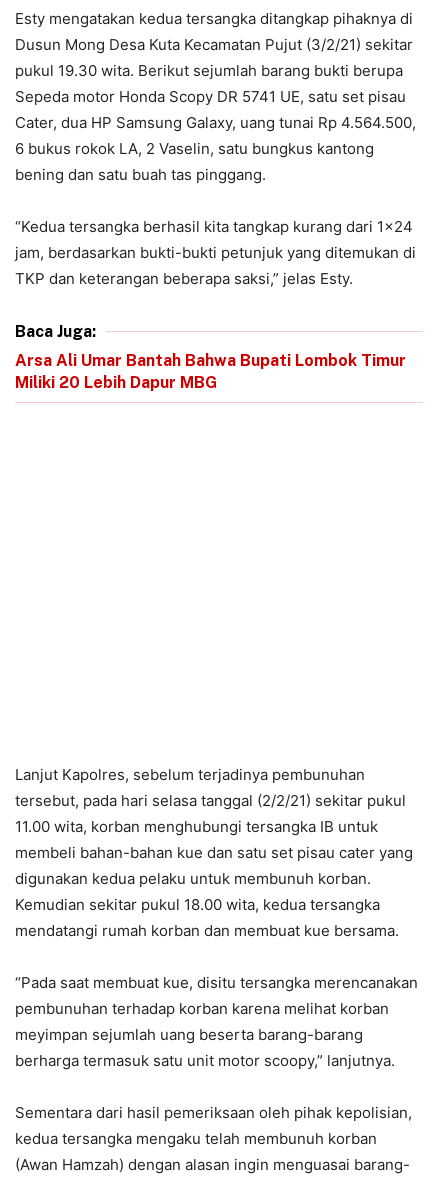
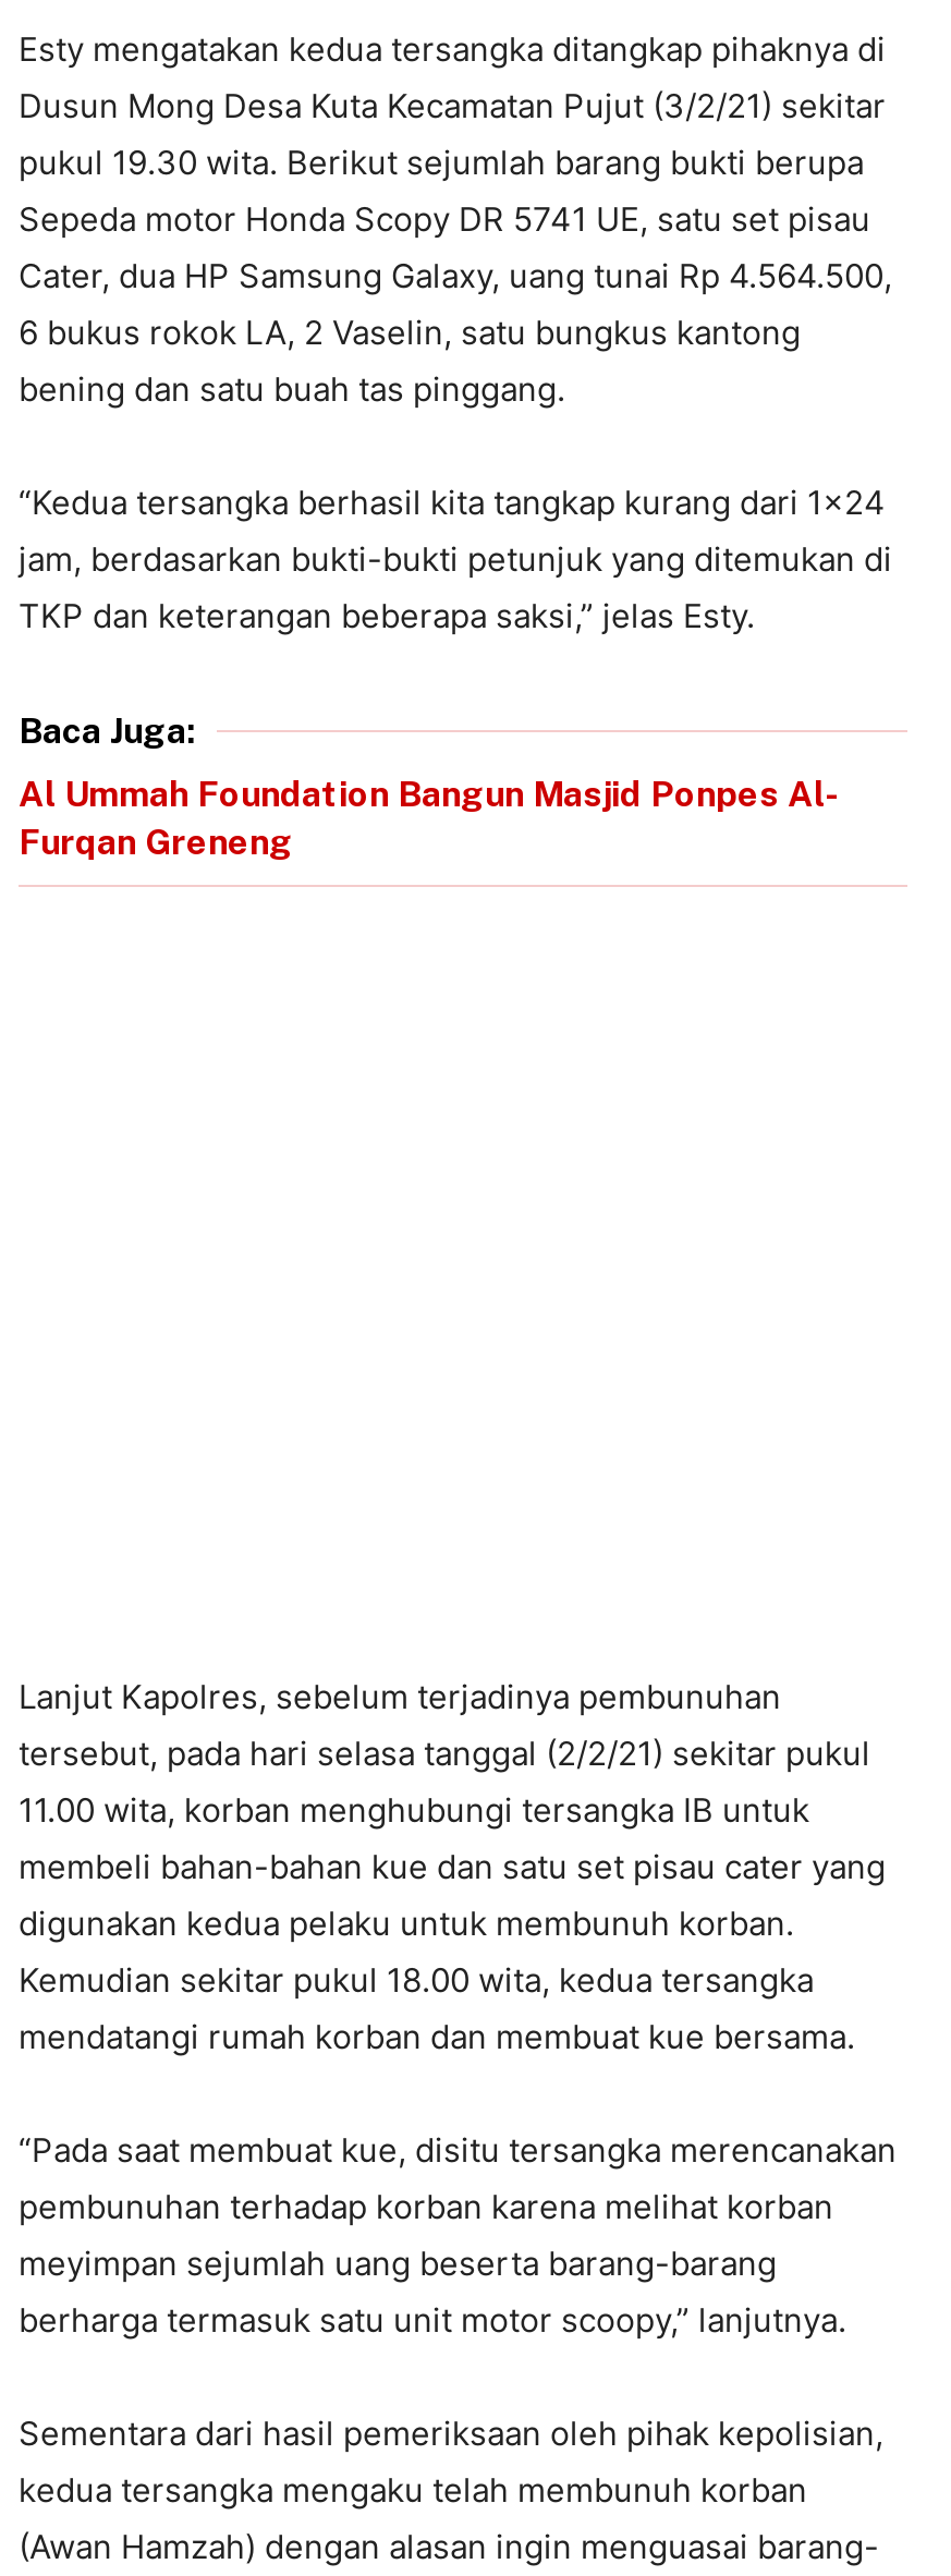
[15,351,406,392] Arsa Ali Umar Bantah Bahwa Bupati Lombok Timur | Miliki 20 Lebih Dapur MBG -> [19,774,838,863] Al Ummah Foundation Bangun Masjid Ponpes Al- | Furqan Greneng

